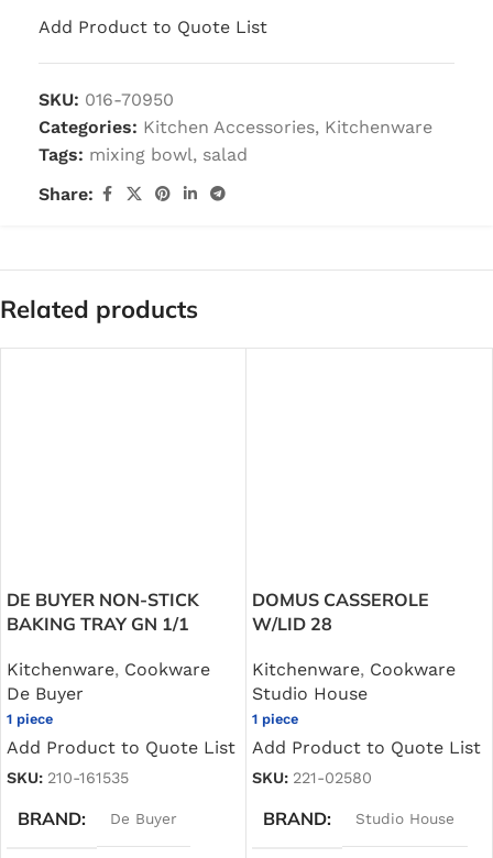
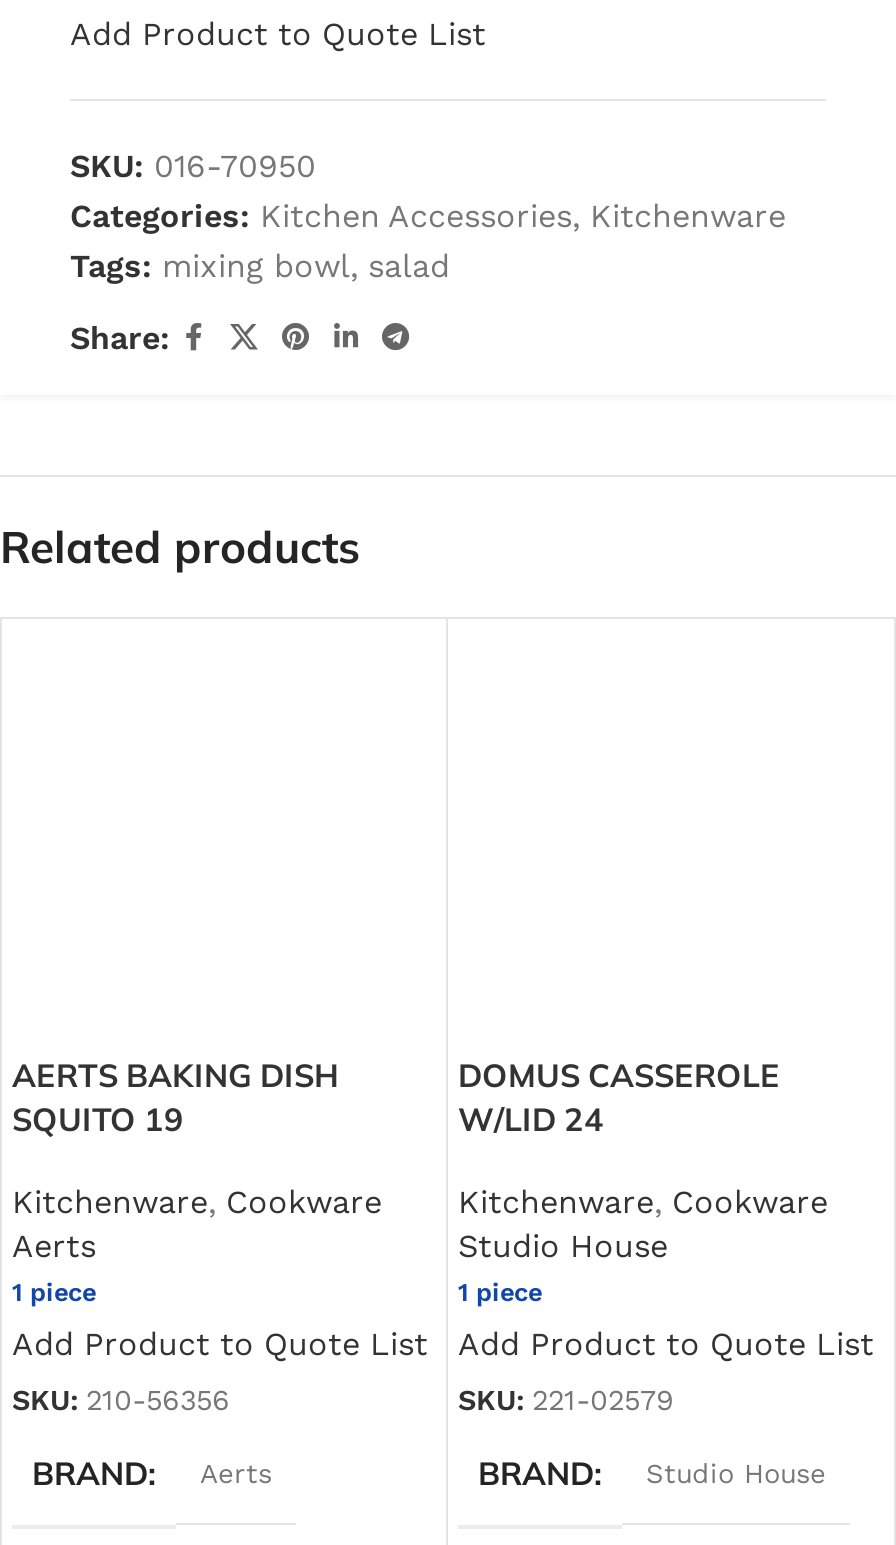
[7,589,199,635] DE BUYER NON-STICK | BAKING TRAY GN 1/1 -> [12,1056,338,1140] AERTS BAKING DISH | SQUITO 19
[252,613,332,635] W/LID 28 -> [458,1100,604,1140] W/LID 24
[7,683,84,704] De Buyer -> [12,1228,96,1266] Aerts
[7,770,129,787] SKU: 210-161535 -> [12,1384,230,1416] SKU: 210-56356
[252,770,372,787] SKU: 221-02580 -> [458,1384,674,1416] SKU: 221-02579
[110,809,177,827] De Buyer -> [200,1456,272,1488] Aerts

